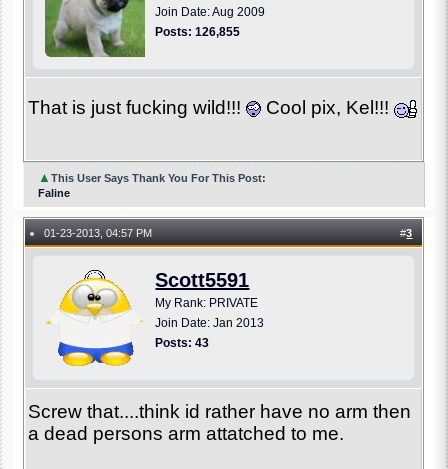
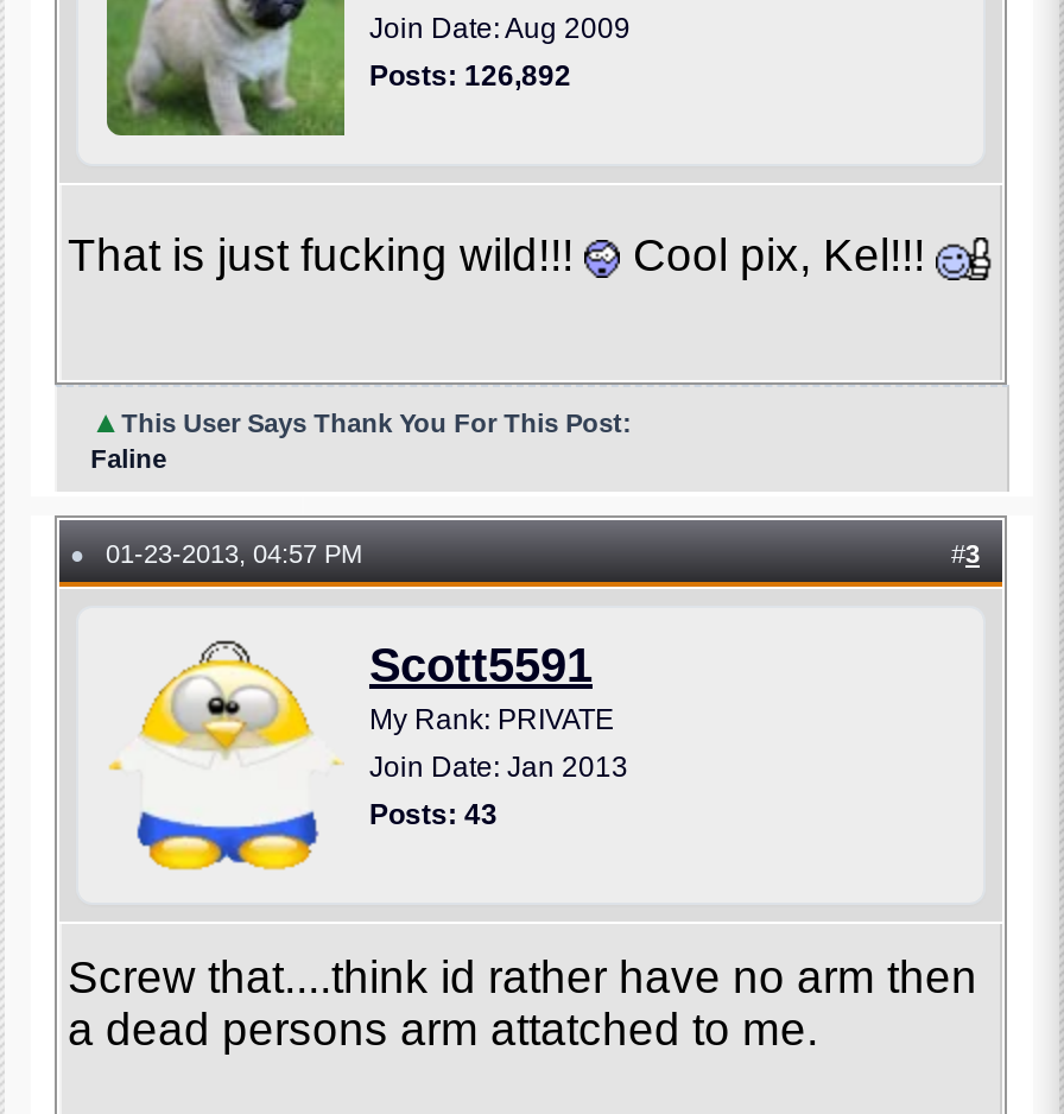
[155,24,240,38] Posts: 126,855 -> [369,58,571,91] Posts: 126,892

